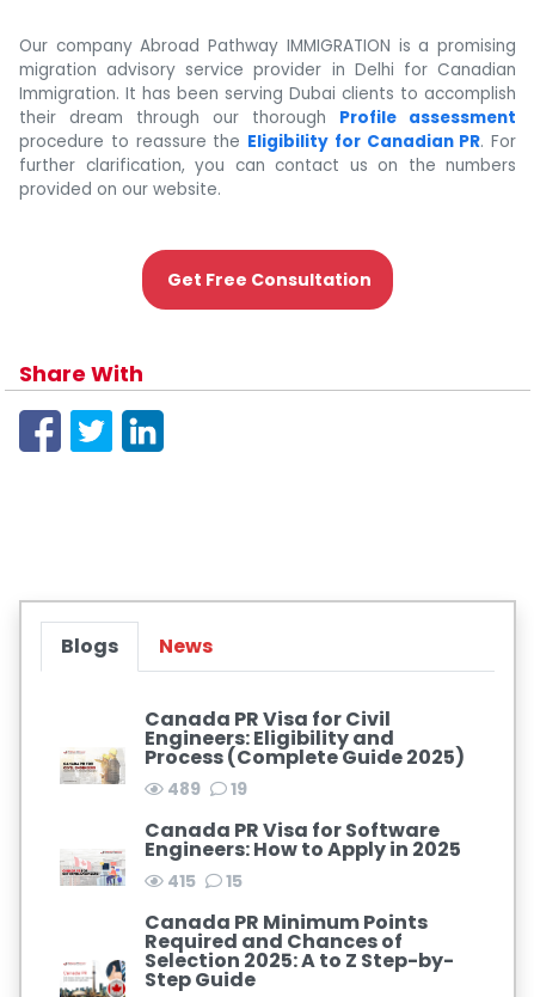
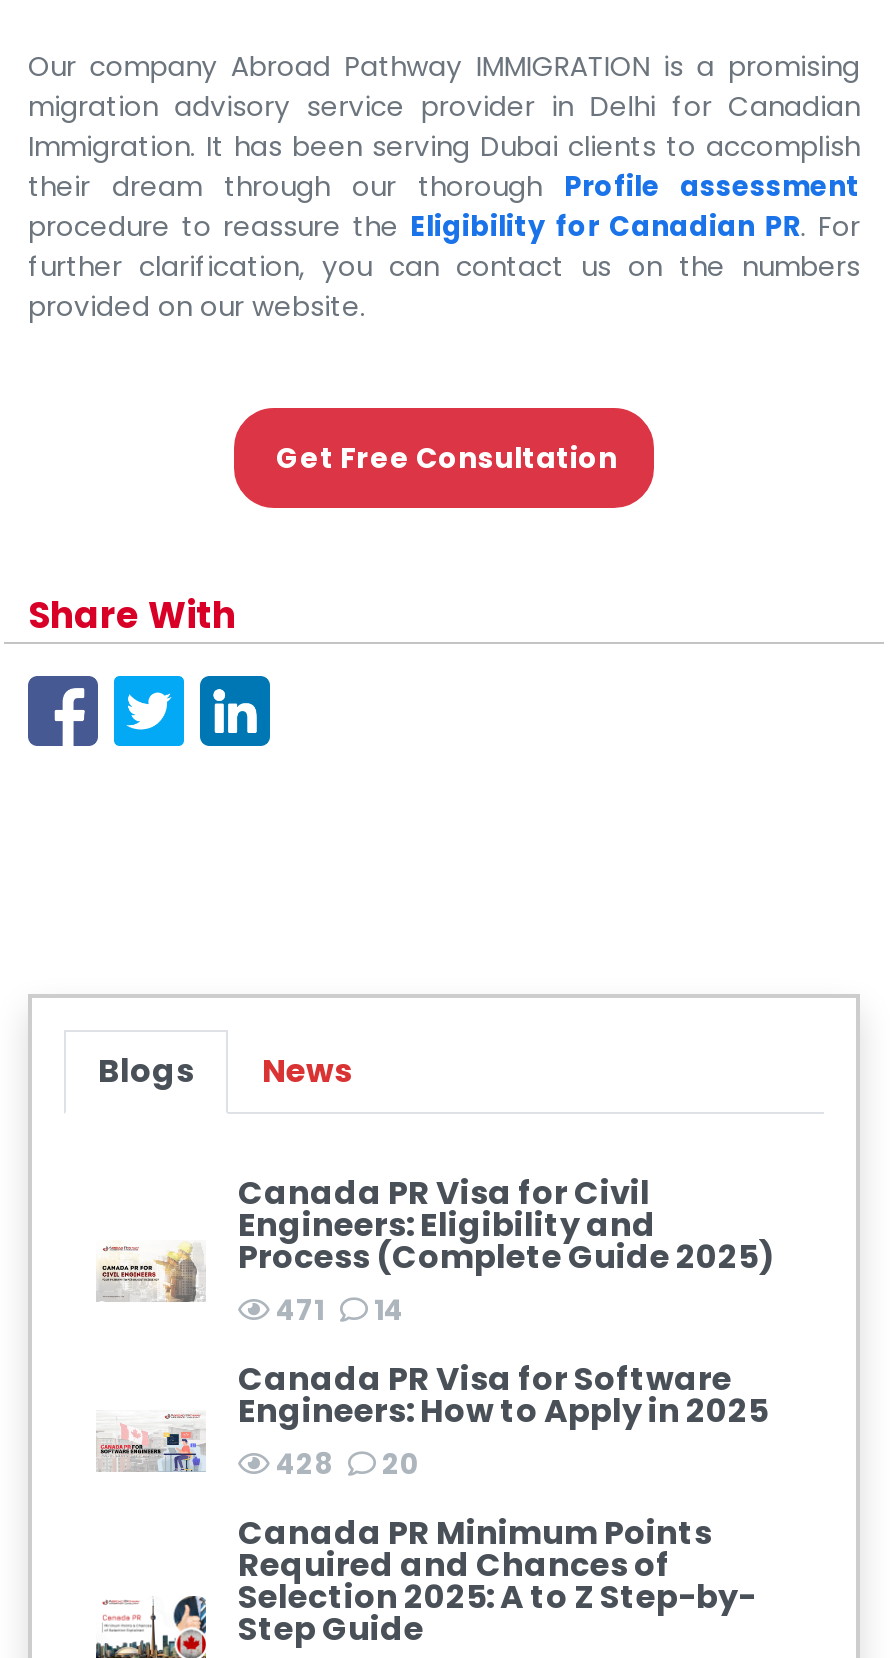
[164,777,201,801] 489 -> [270,1290,324,1330] 471
[227,777,247,801] 19 -> [368,1290,404,1330] 14
[164,869,196,893] 415 -> [270,1444,332,1484] 428
[222,869,243,893] 15 -> [376,1444,420,1484] 20

